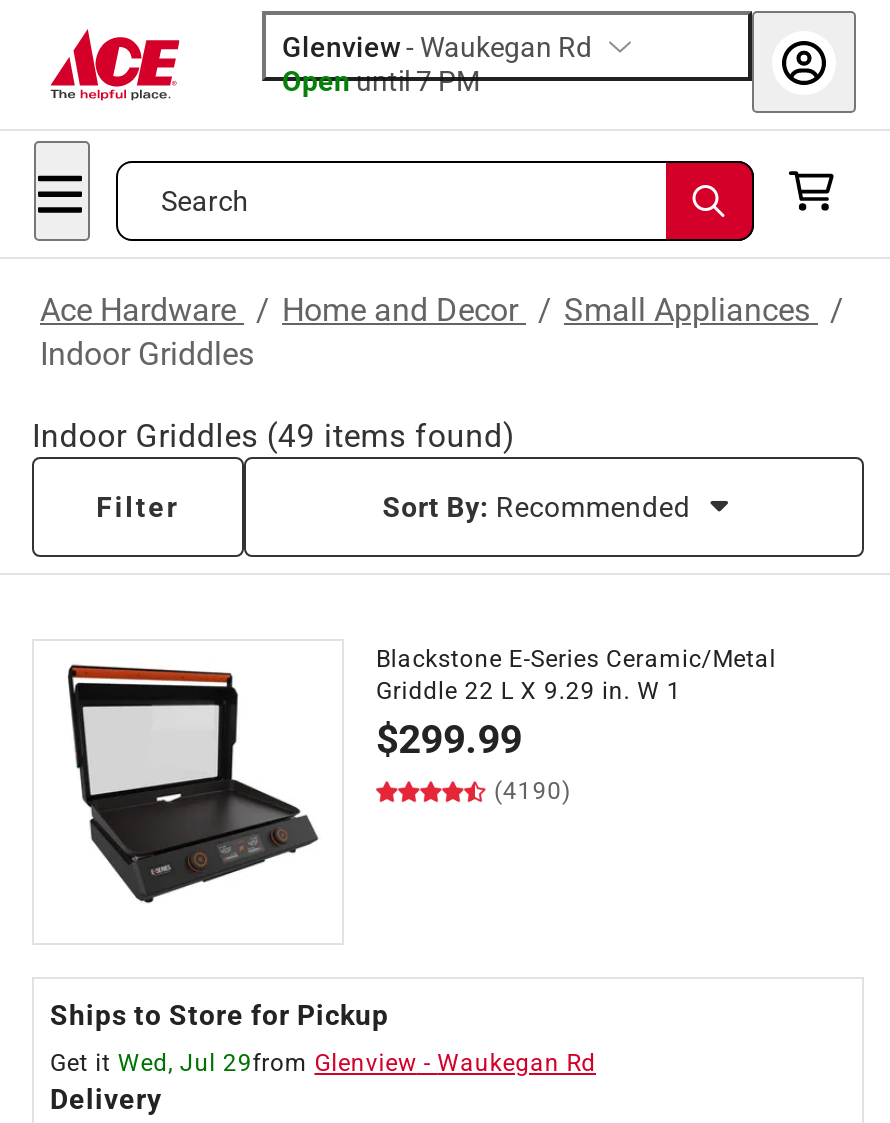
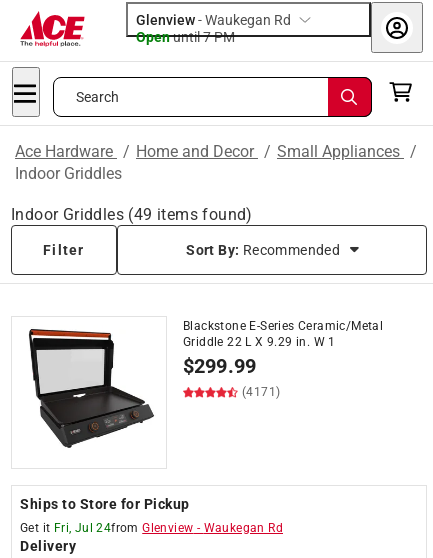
[494,777,571,805] (4190) -> [242,385,280,399] (4171)
[50,1049,596,1077] Get it Wed, Jul 29from Glenview - Waukegan Rd -> [20,521,283,535] Get it Fri, Jul 24from Glenview - Waukegan Rd

